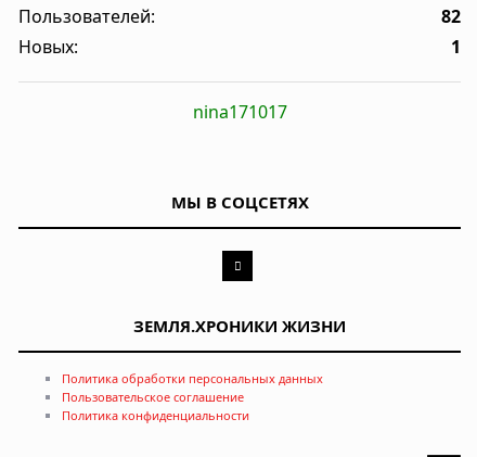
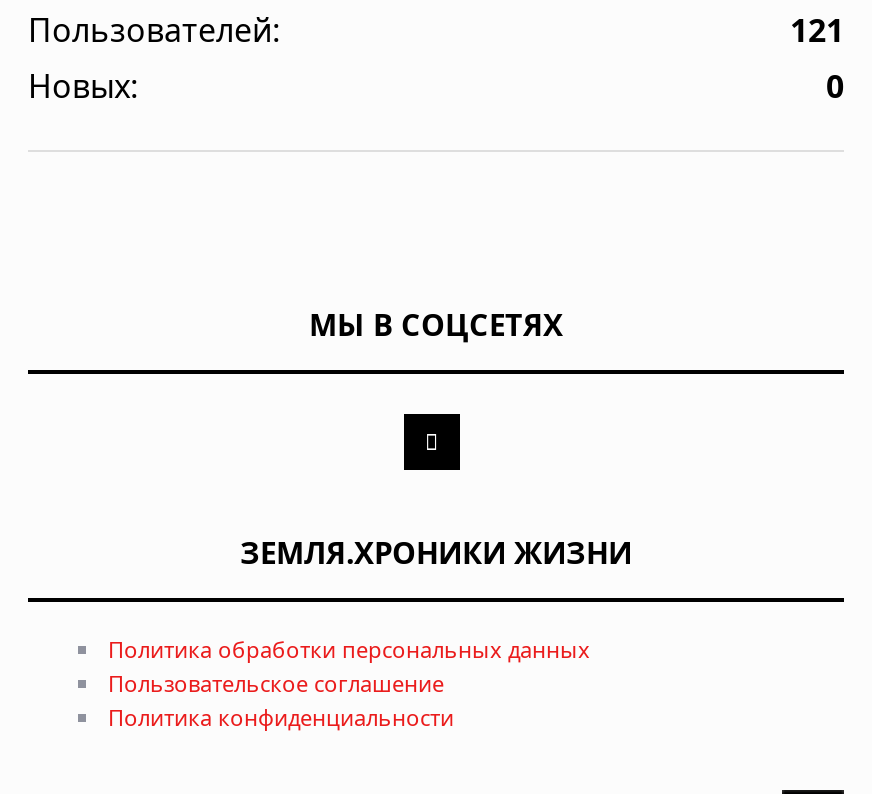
[441,5,461,29] 82 -> [790,9,844,53] 121
[192,35,461,124] 1 | nina171017 -> [826,65,844,109] 0

